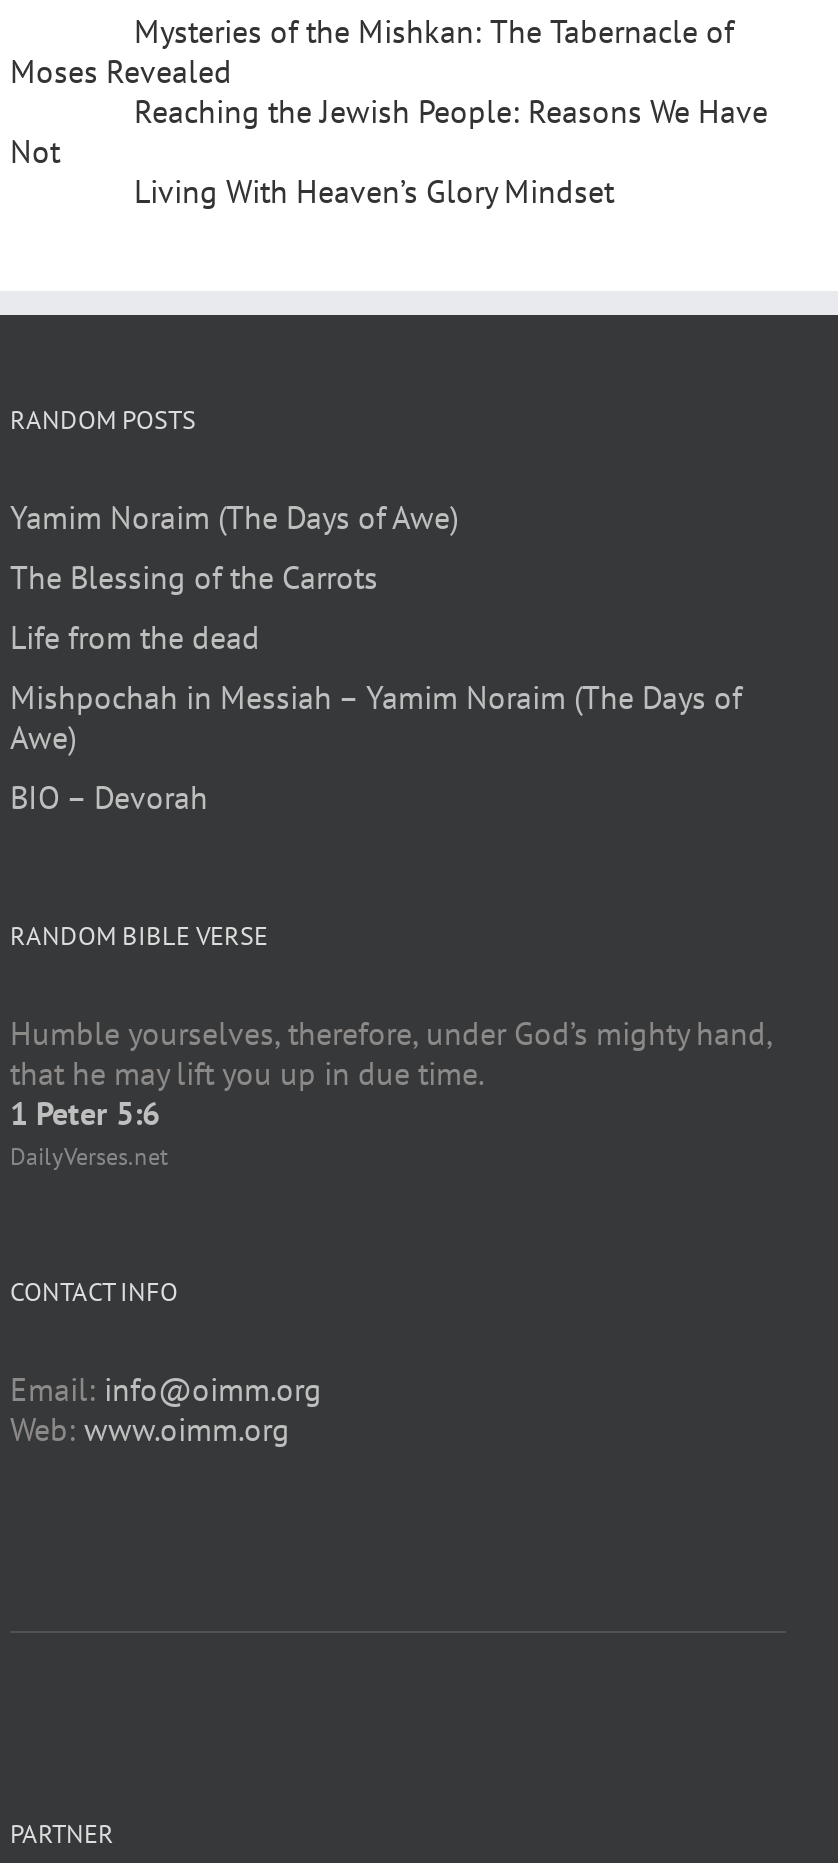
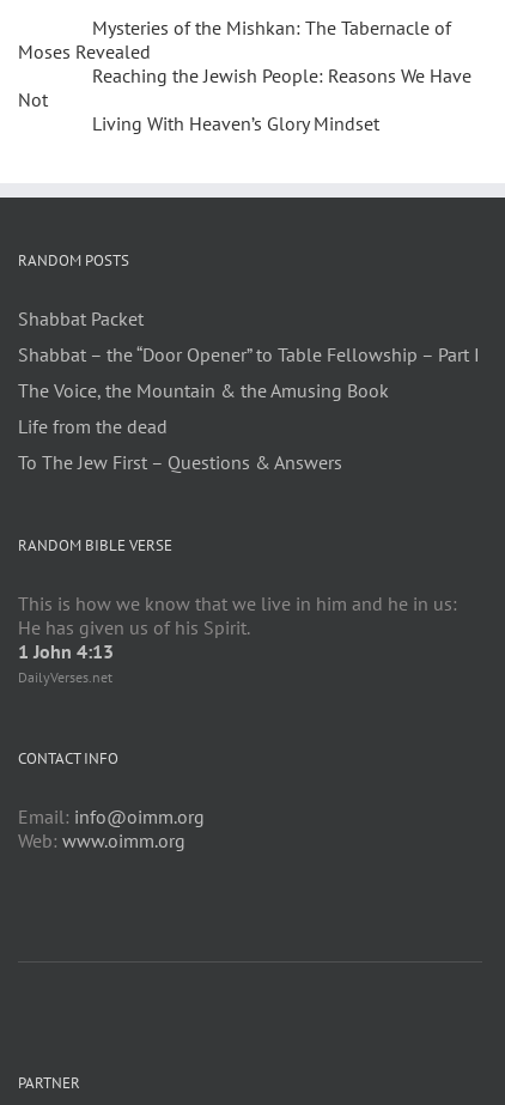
[10,497,458,597] Yamim Noraim (The Days of Awe) | The Blessing of the Carrots -> [18,306,480,402] Shabbat Packet | Shabbat – the “Door Opener” to Table Fellowship – Part I | The Voice, the Mountain & the Amusing Book
moved [10,617,260,657] -> [18,414,168,438]: Life from the dead
[10,677,742,817] Mishpochah in Messiah – Yamim Noraim (The Days of | Awe) | BIO – Devorah -> [18,450,342,474] To The Jew First – Questions & Answers
[10,1013,772,1133] Humble yourselves, therefore, under God’s mighty hand, | that he may lift you up in due time. | 1 Peter 5:6 -> [18,591,457,663] This is how we know that we live in him and he in us: | He has given us of his Spirit. | 1 John 4:13

